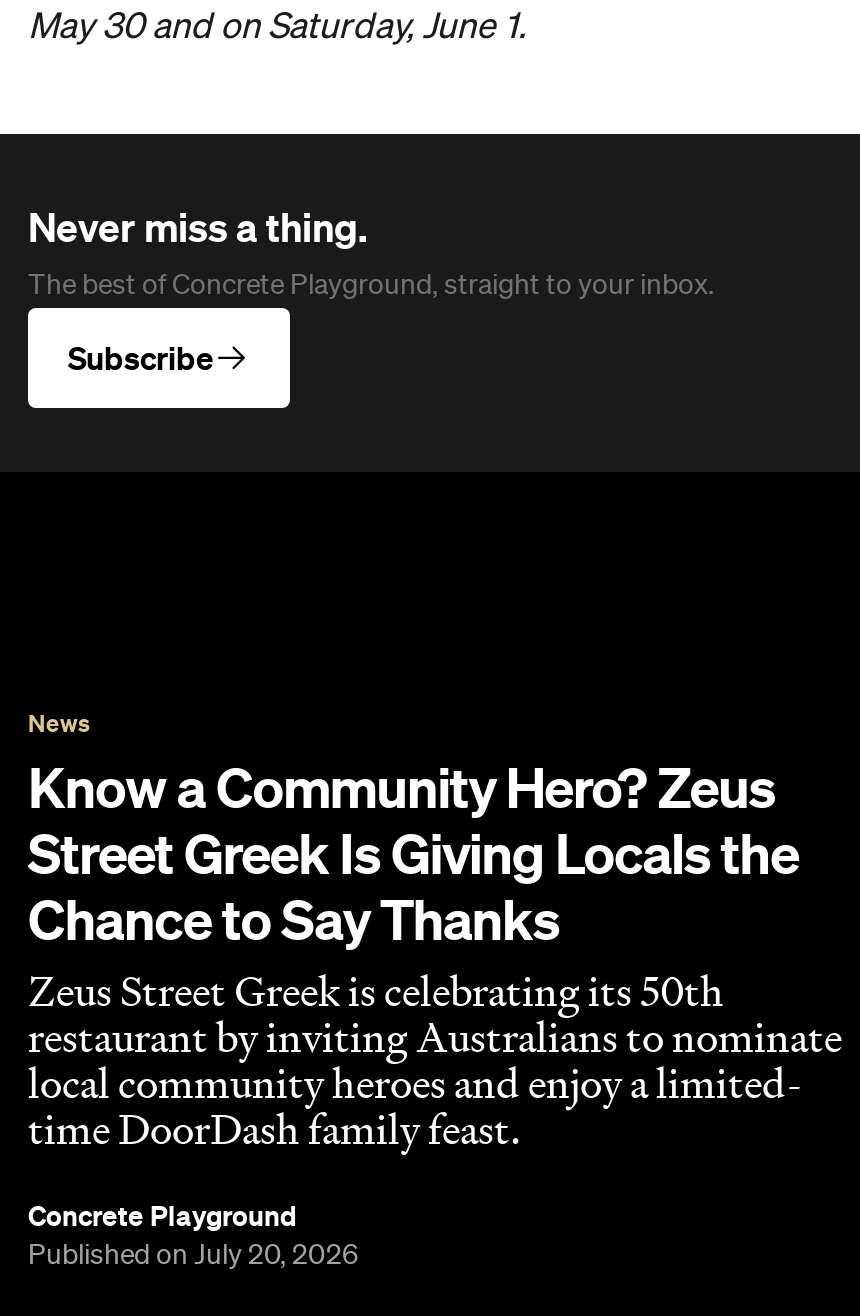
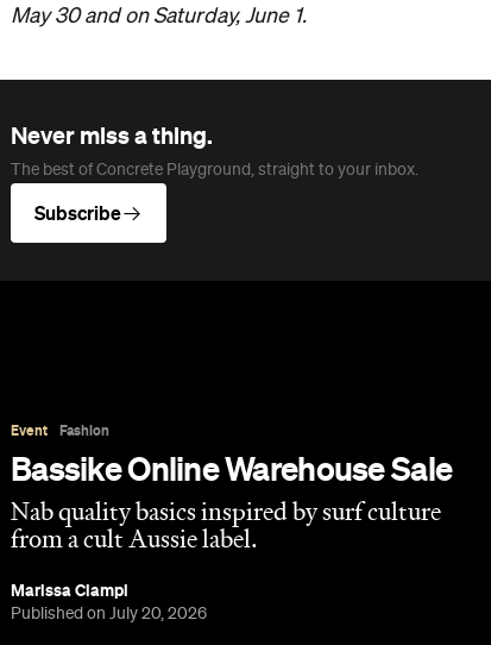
[28,709,842,1151] News | Know a Community Hero? Zeus | Street Greek Is Giving Locals the | Chance to Say Thanks | Zeus Street Greek is celebrating its 50th | restaurant by inviting Australians to nominate | local community heroes and enjoy a limited- | time DoorDash family feast. -> [11,422,452,552] Event | Fashion | Bassike Online Warehouse Sale | Nab quality basics inspired by surf culture | from a cult Aussie label.
[28,1199,296,1231] Concrete Playground -> [11,580,128,599] Marissa Ciampi

